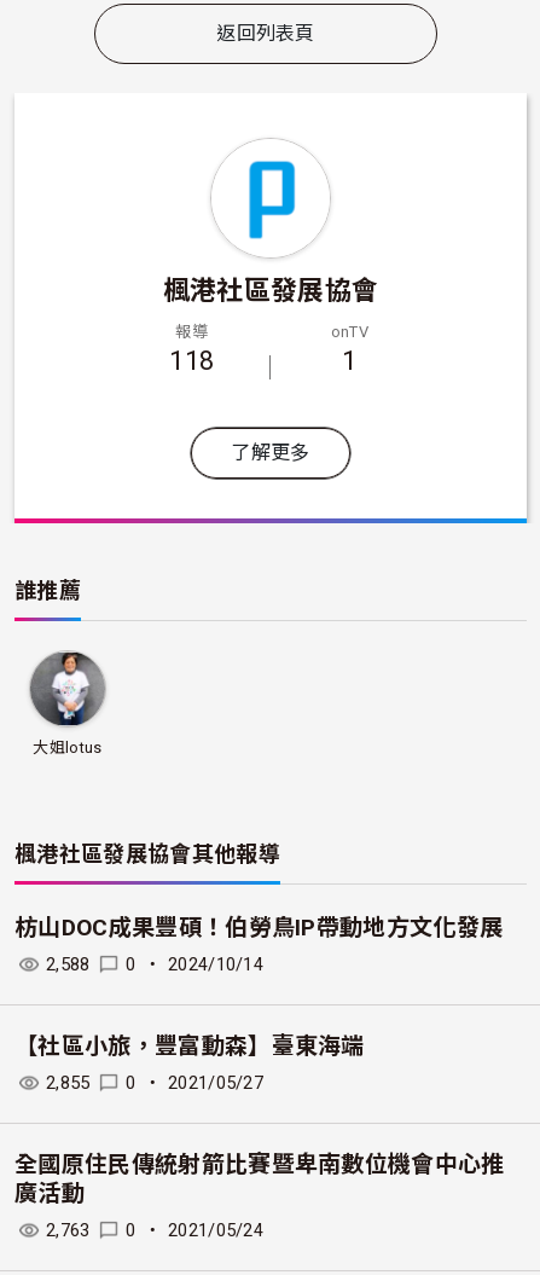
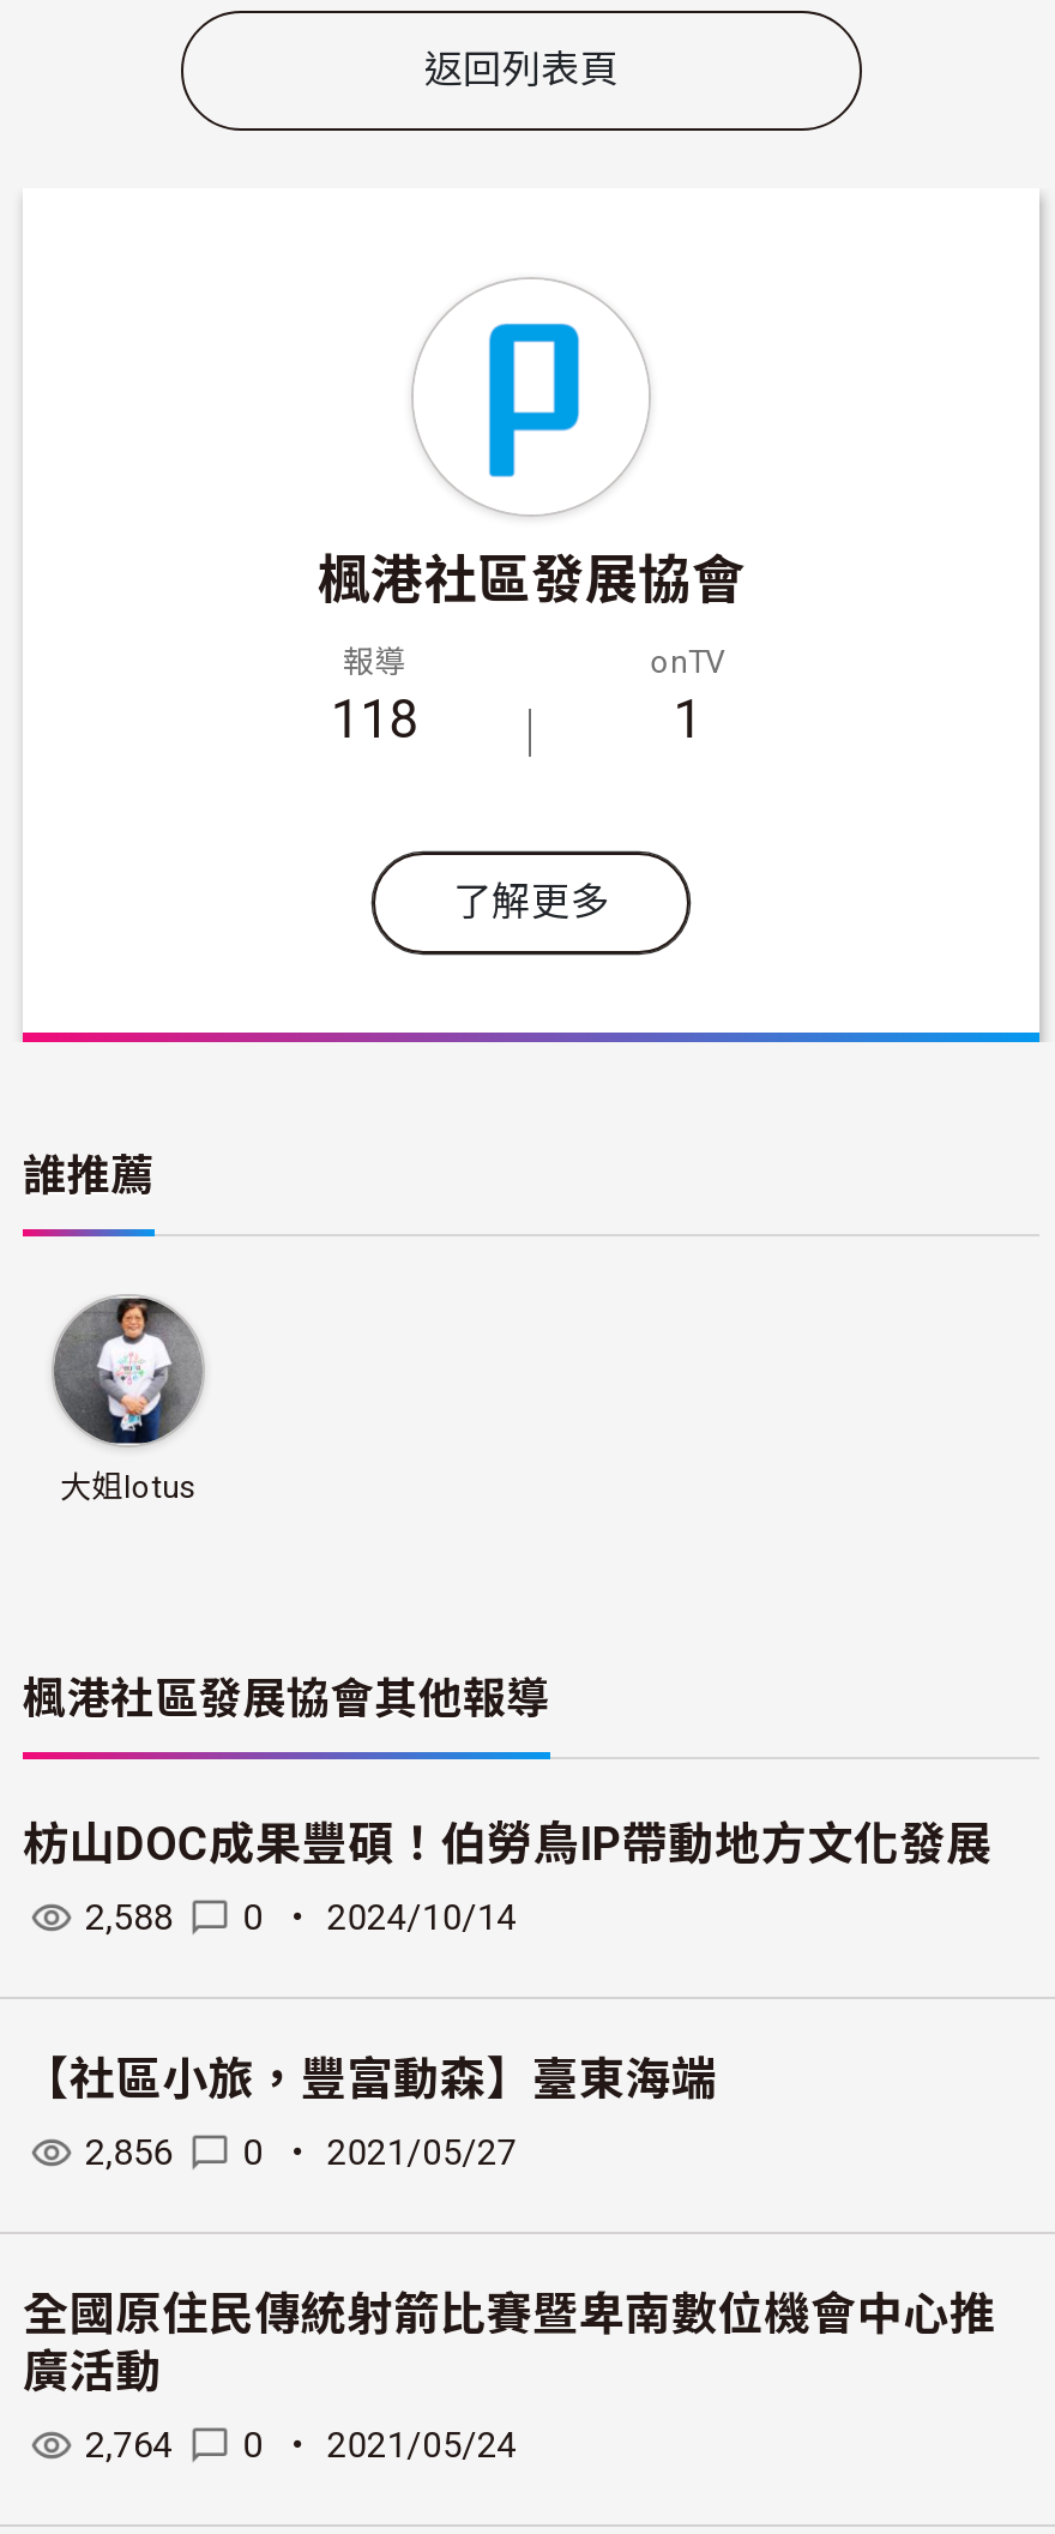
[46,1072,263,1094] 2,855 0 ・2021/05/27 -> [85,2131,517,2174] 2,856 0 ・2021/05/27
[46,1219,263,1241] 2,763 0 ・2021/05/24 -> [85,2424,517,2467] 2,764 0 ・2021/05/24

